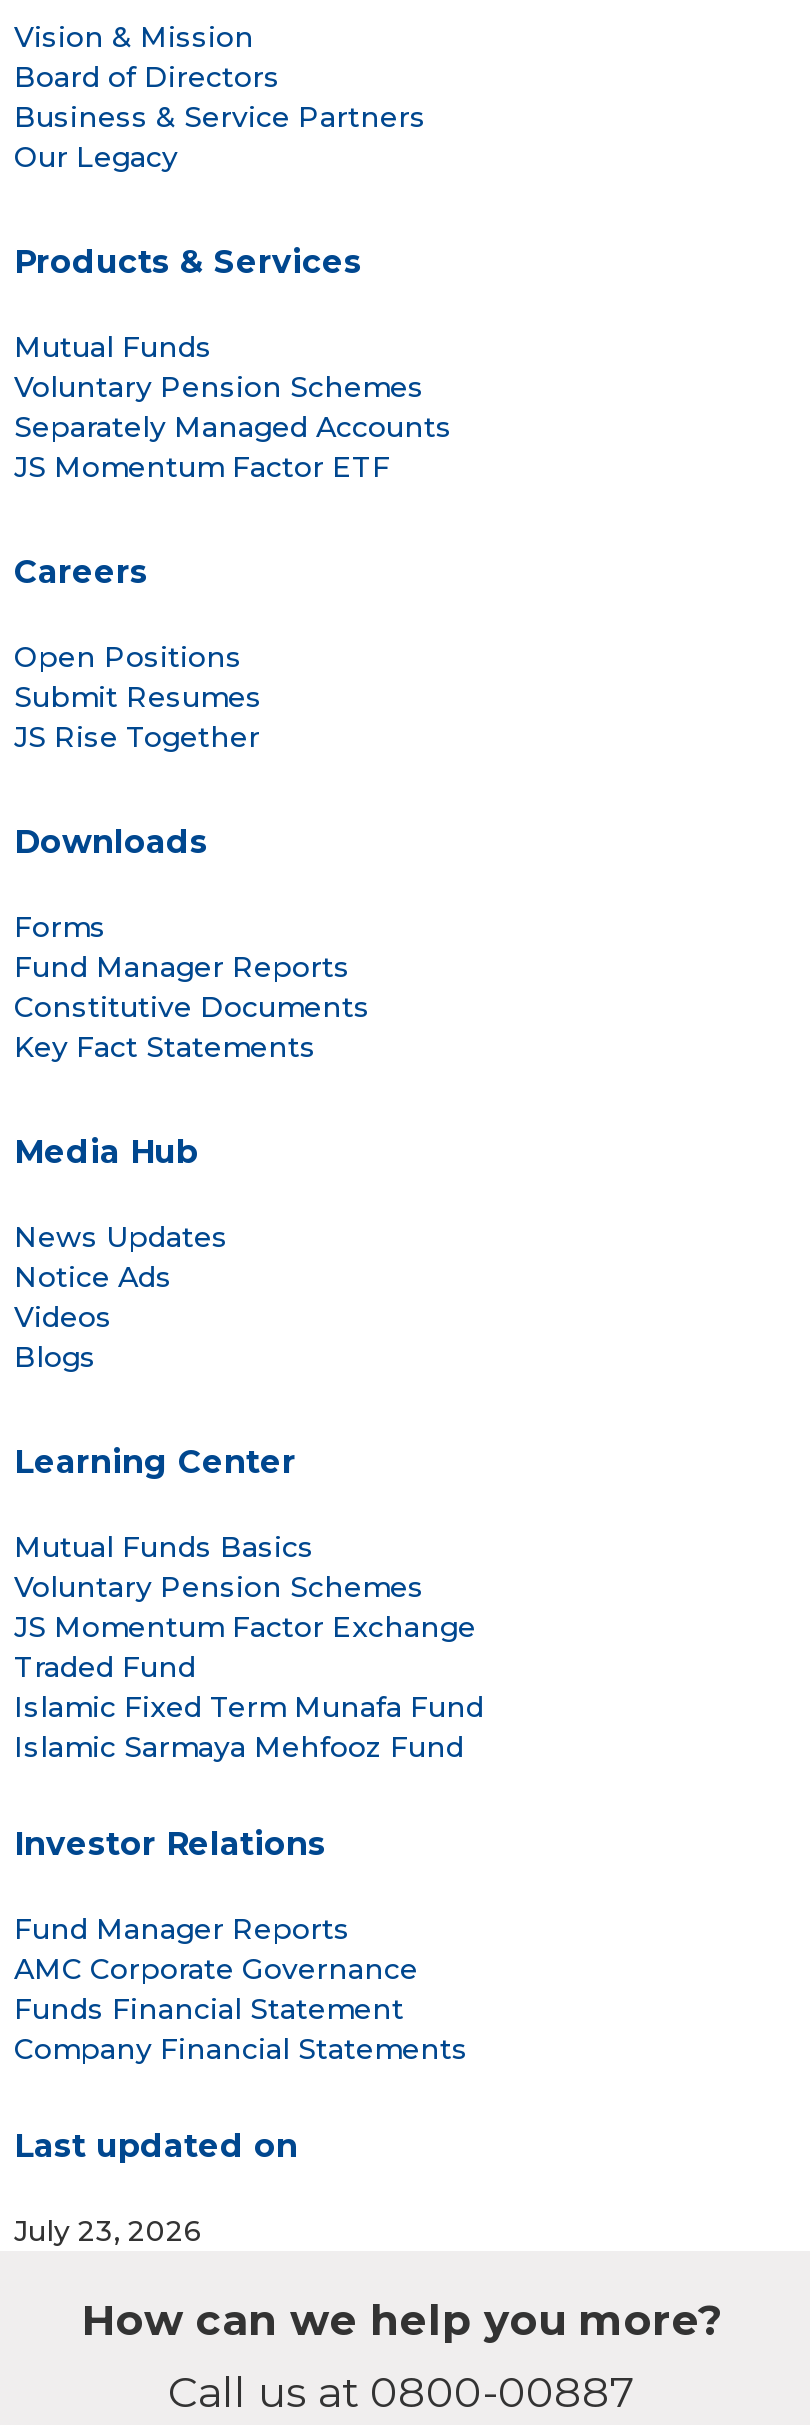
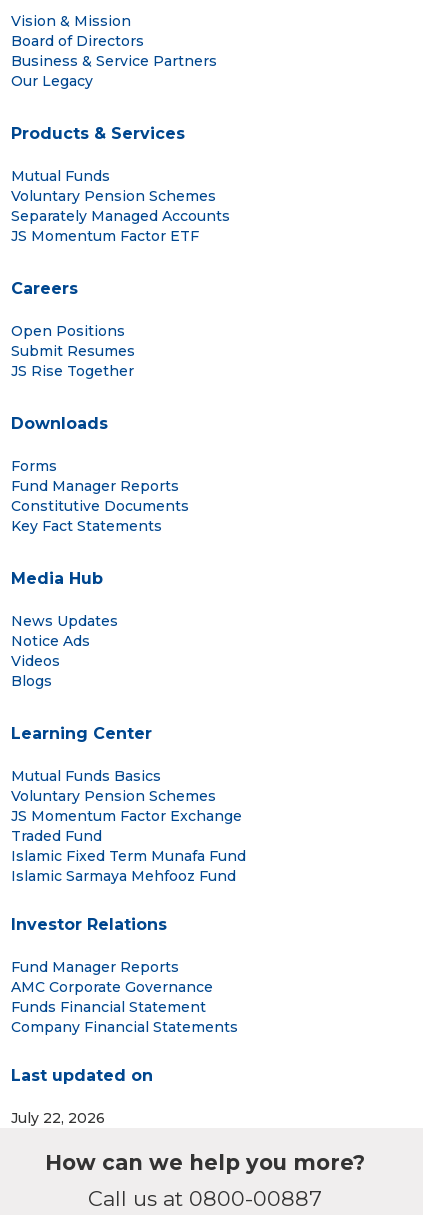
[14,2212,202,2248] July 23, 2026 -> [11,1108,105,1126] July 22, 2026

